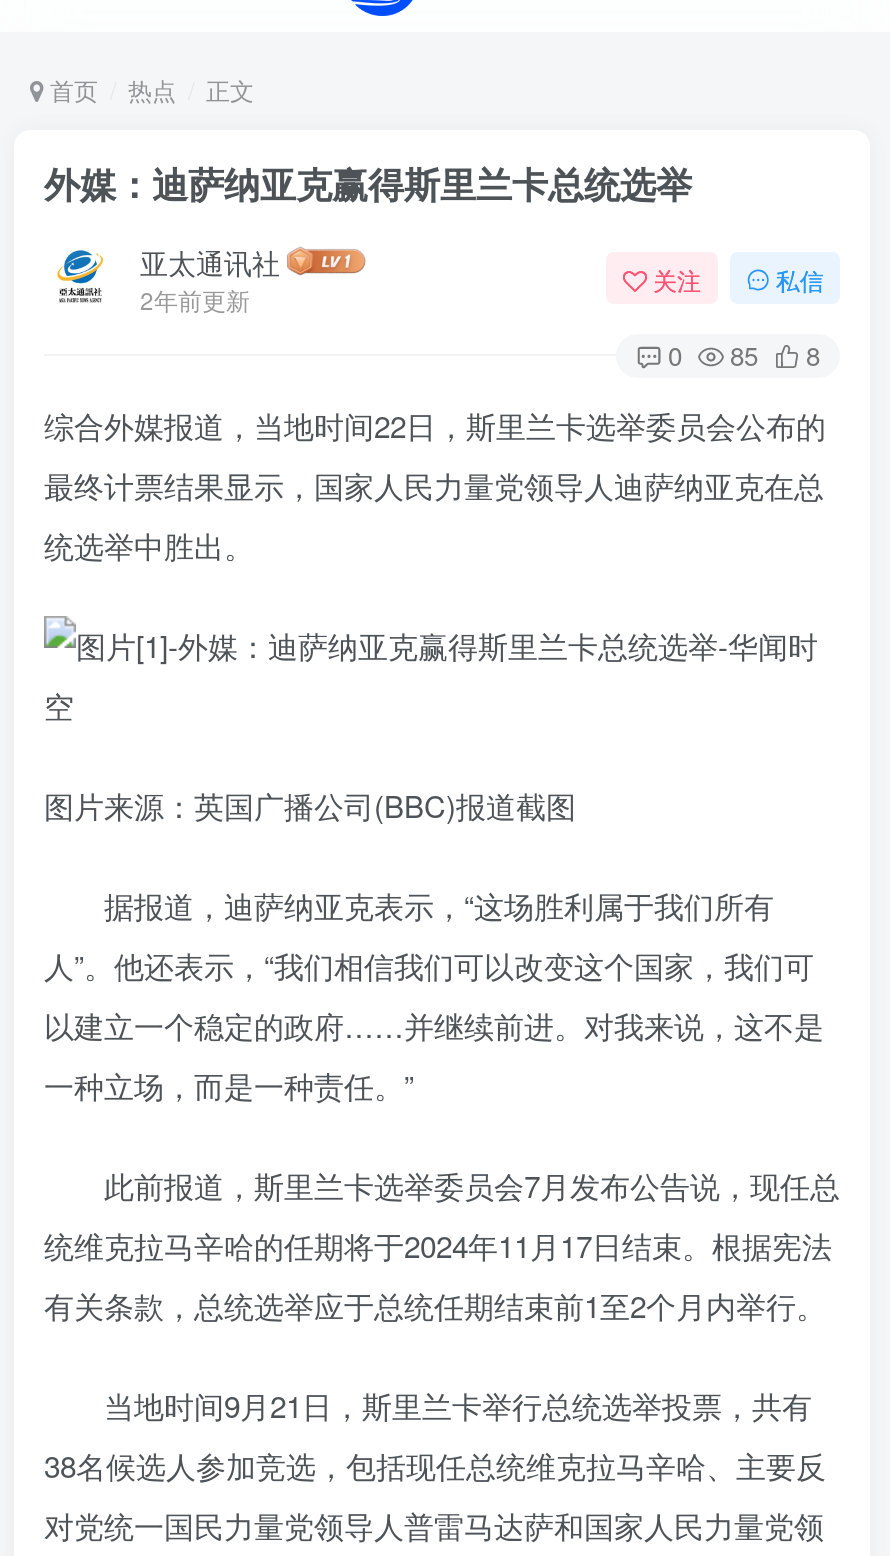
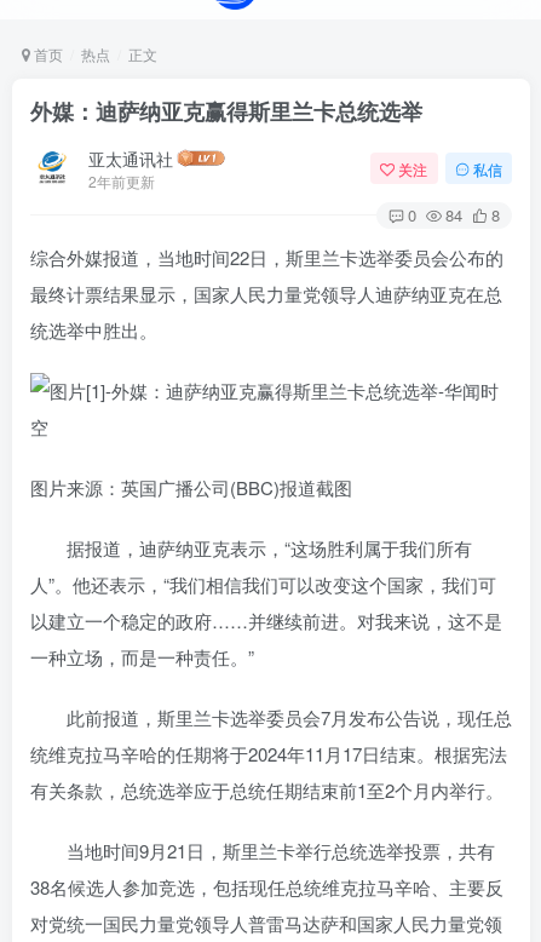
[668,336,820,374] 0 85 8 -> [408,203,500,226] 0 84 8

